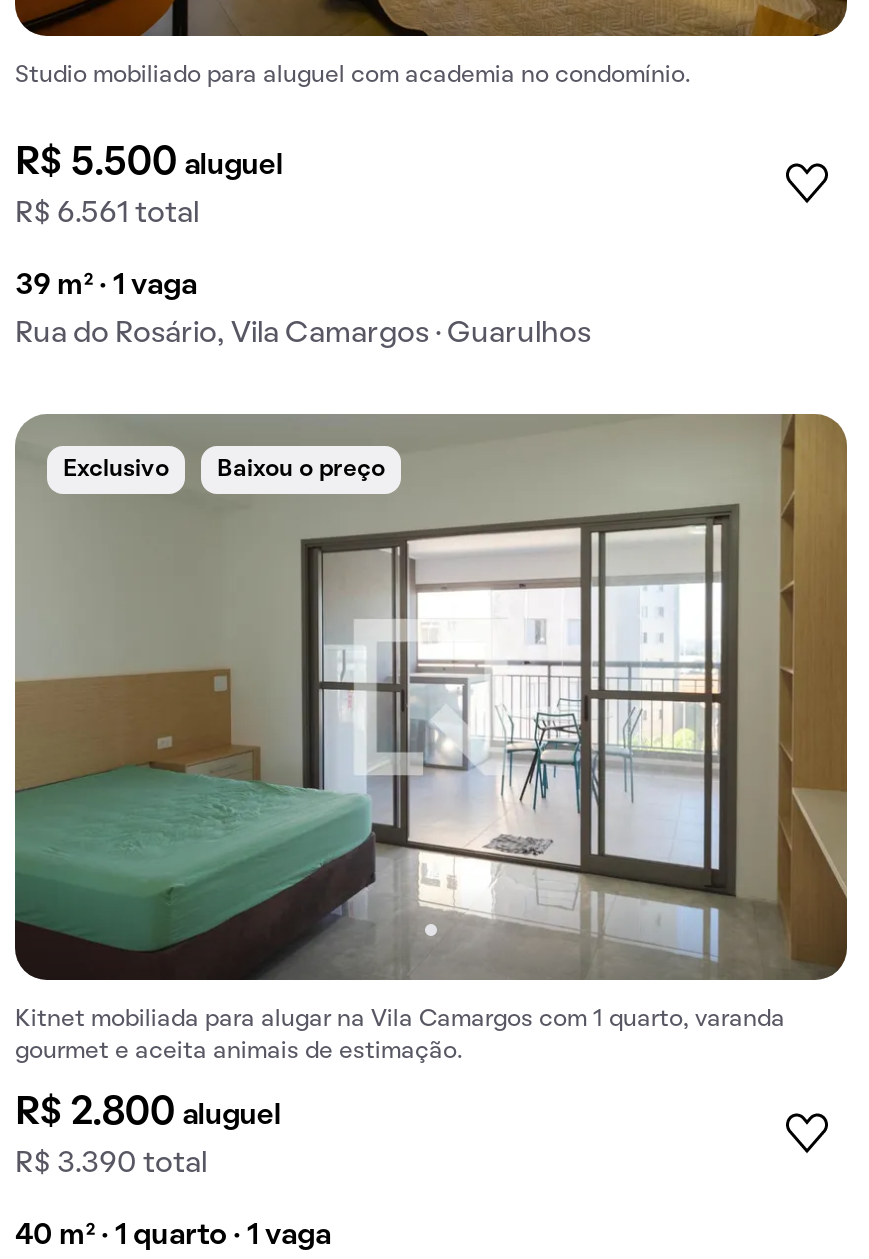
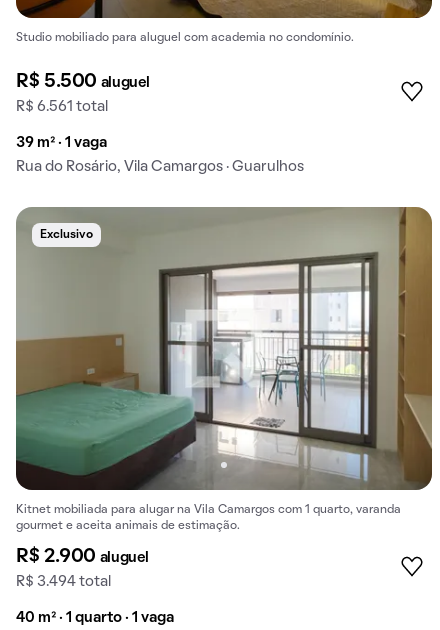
[217,459,385,479] Baixou o preço -> none
[15,1096,281,1132] R$ 2.800 aluguel -> [16,548,149,566] R$ 2.900 aluguel
[15,1150,207,1178] R$ 3.390 total -> [16,575,111,589] R$ 3.494 total

